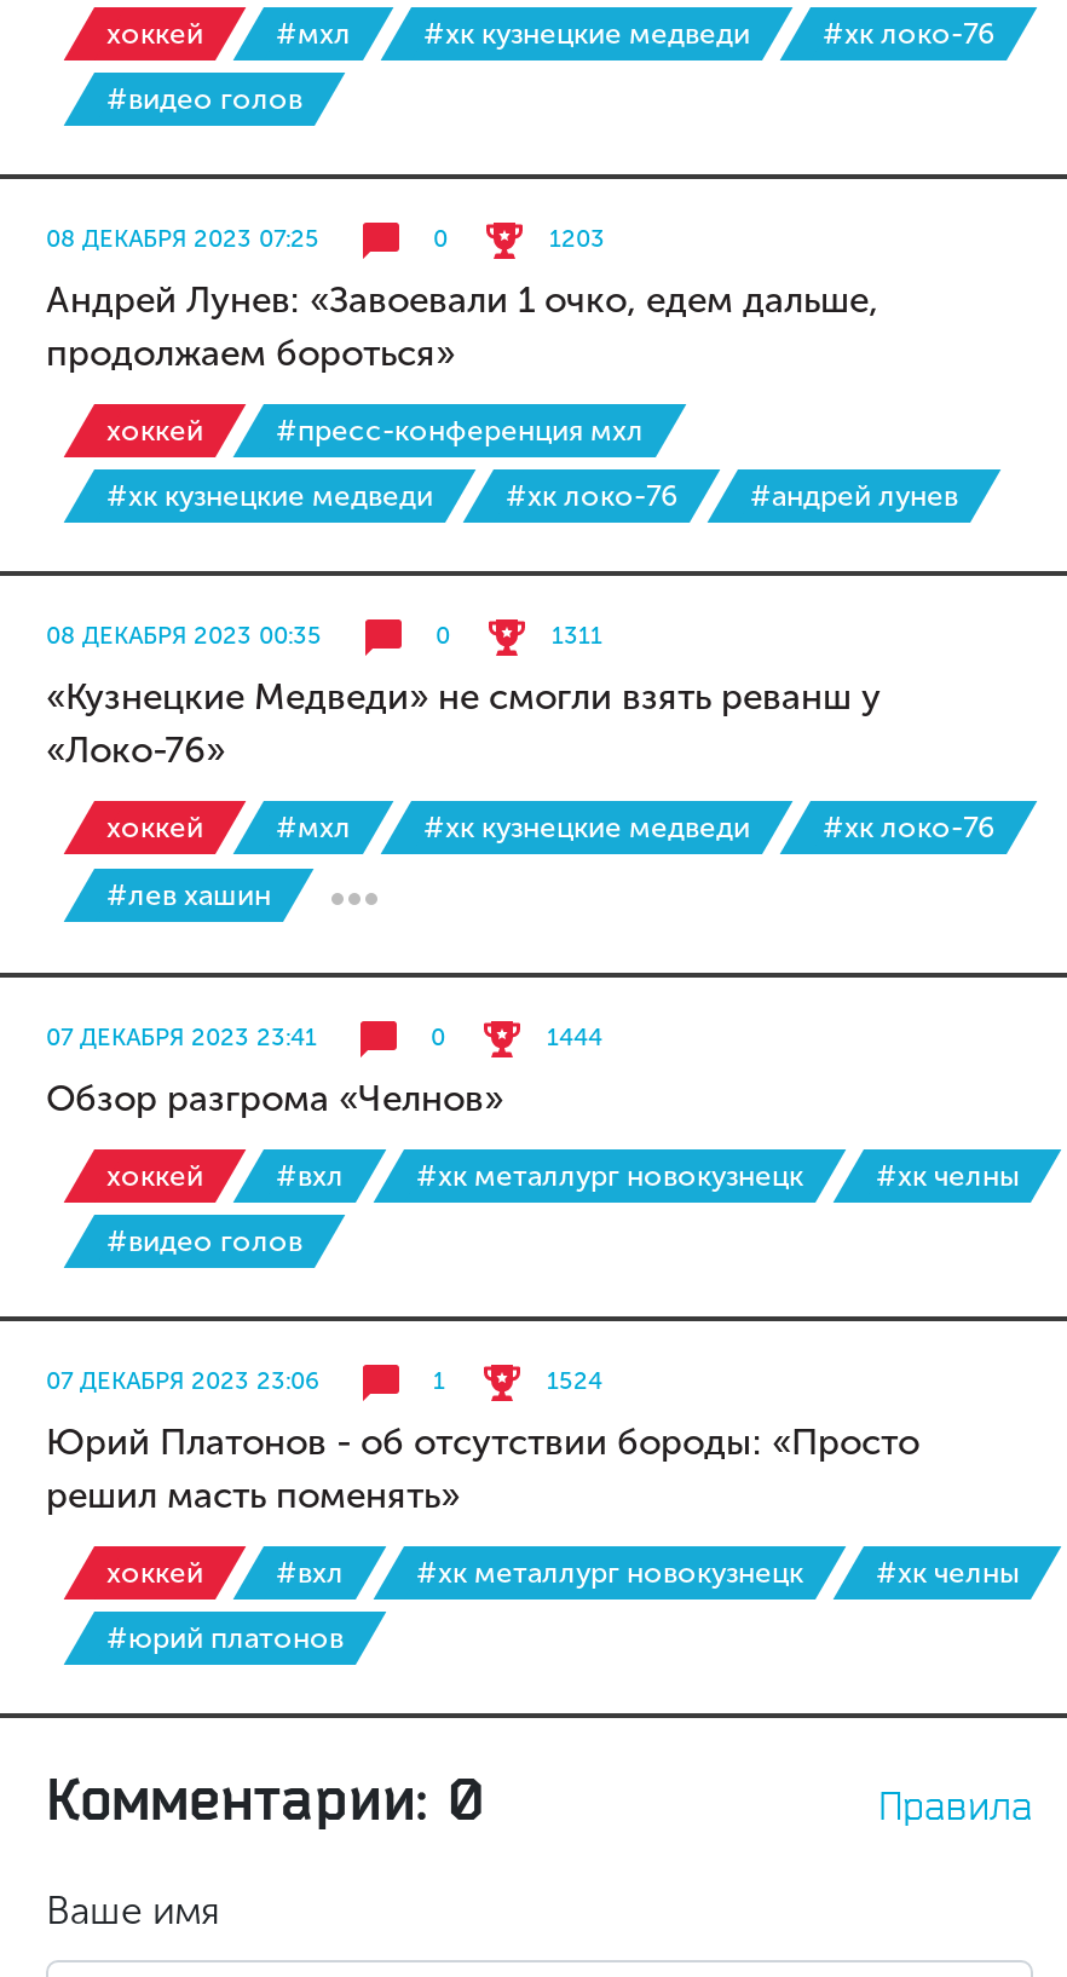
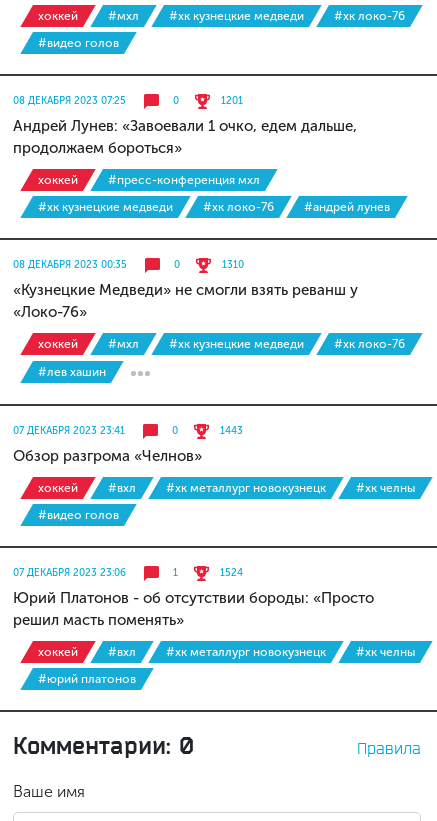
[549,226,605,255] 1203 -> [221,95,243,107] 1201
[552,623,602,652] 1311 -> [222,259,244,271] 1310
[547,1024,602,1053] 1444 -> [220,425,243,437] 1443

